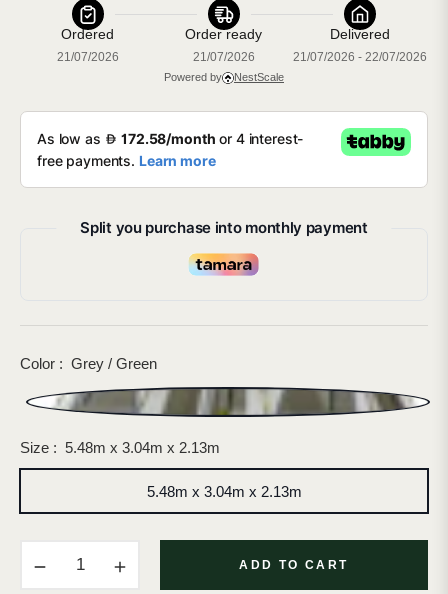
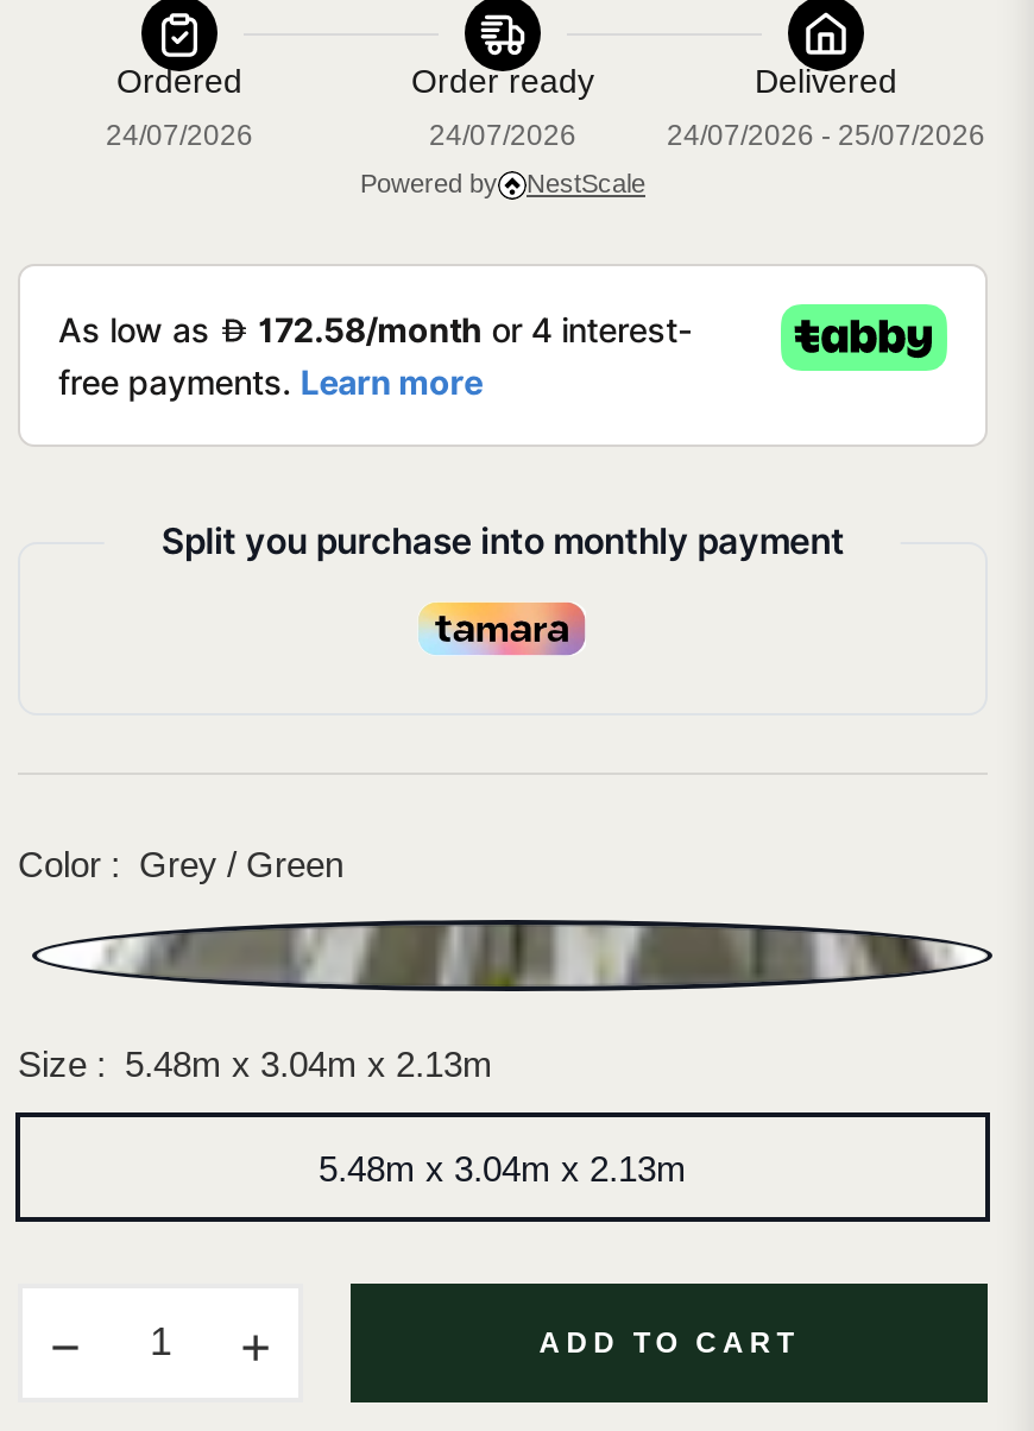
[57,50,119,64] 21/07/2026 -> [106,119,253,152] 24/07/2026
[193,50,255,64] 21/07/2026 -> [429,119,576,152] 24/07/2026
[293,50,427,64] 21/07/2026 - 22/07/2026 -> [667,119,985,152] 24/07/2026 - 25/07/2026

